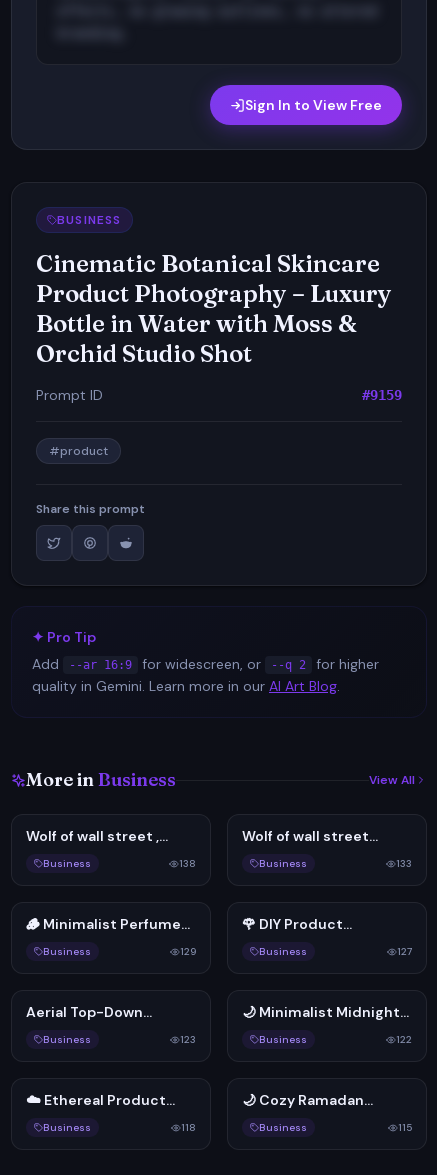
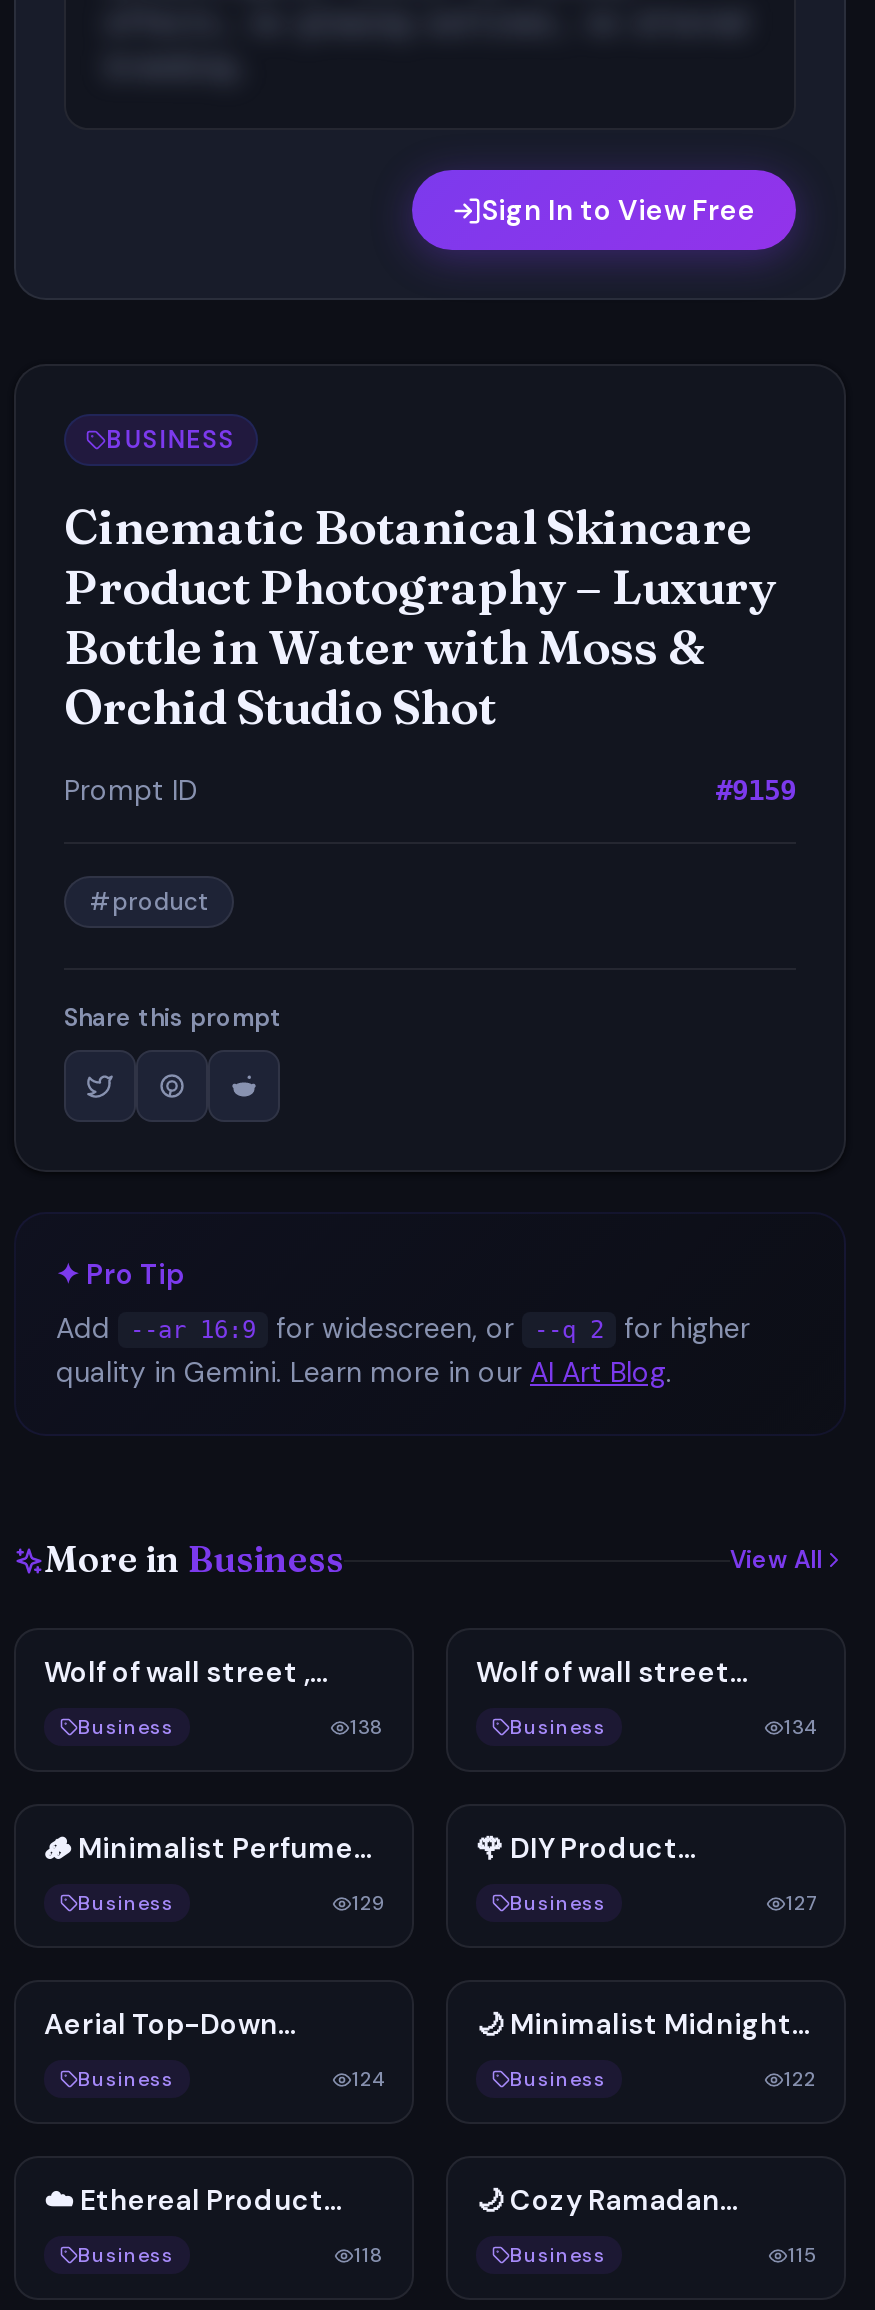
[396,857,412,870] 133 -> [784,1714,816,1740] 134
[180,1033,196,1046] 123 -> [352,2066,384,2092] 124

